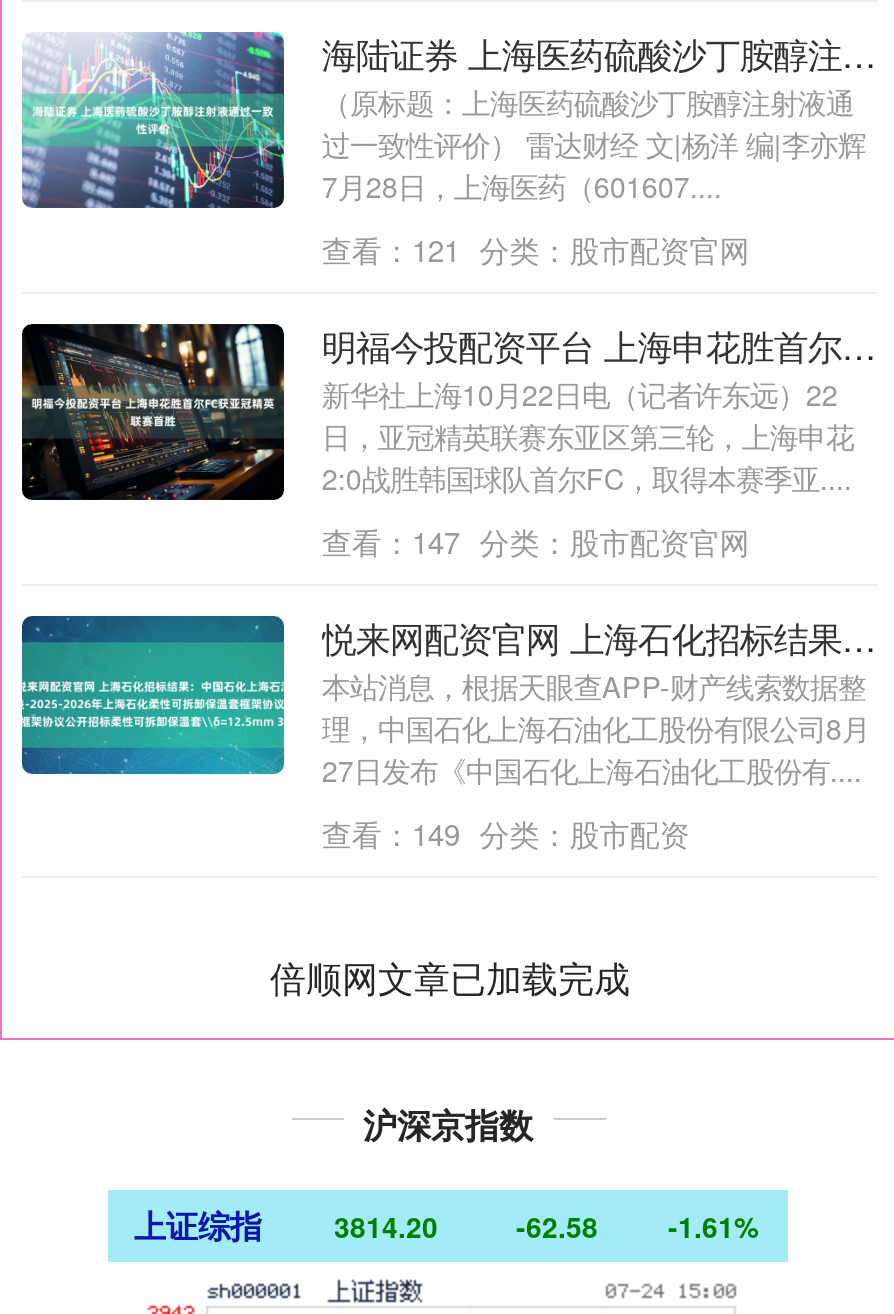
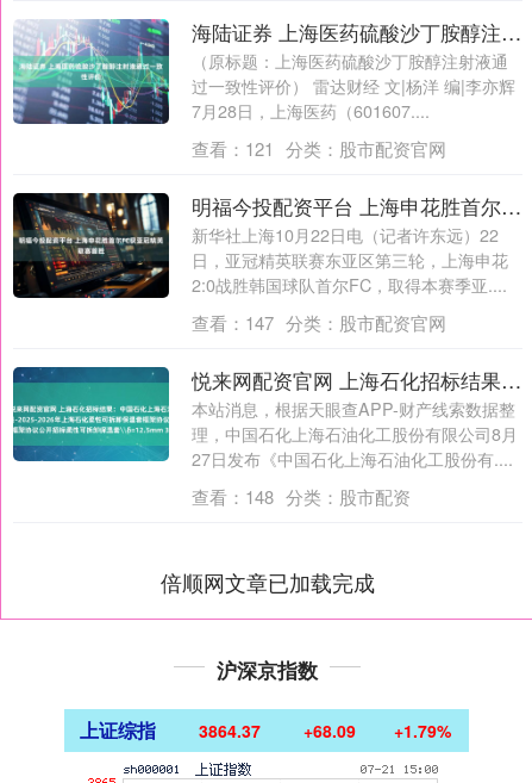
[322,813,690,855] 查看：149 分类：股市配资 -> [191,484,410,509] 查看：148 分类：股市配资
[334,1207,438,1247] 3814.20 -> [199,719,261,743] 3864.37
[516,1207,598,1247] -62.58 -> [303,719,356,743] +68.09
[668,1207,758,1247] -1.61% -> [394,719,451,743] +1.79%

